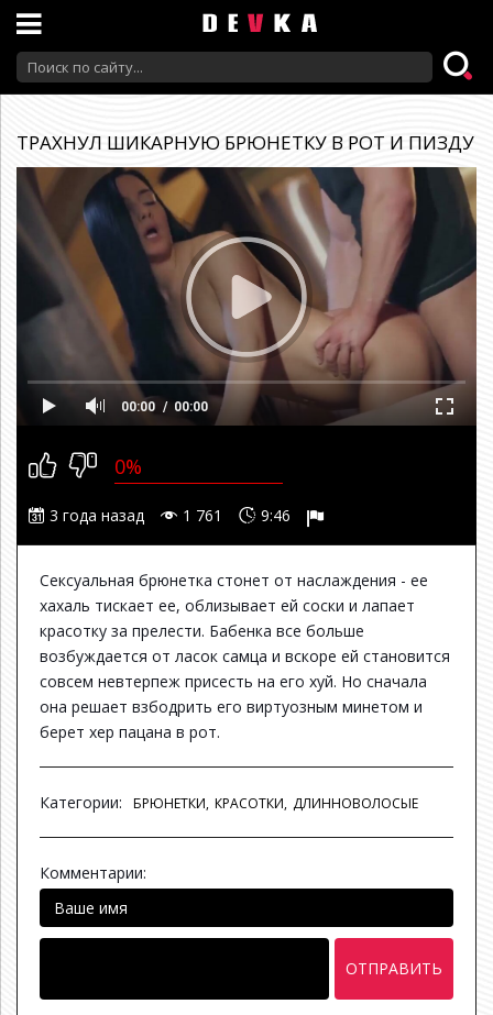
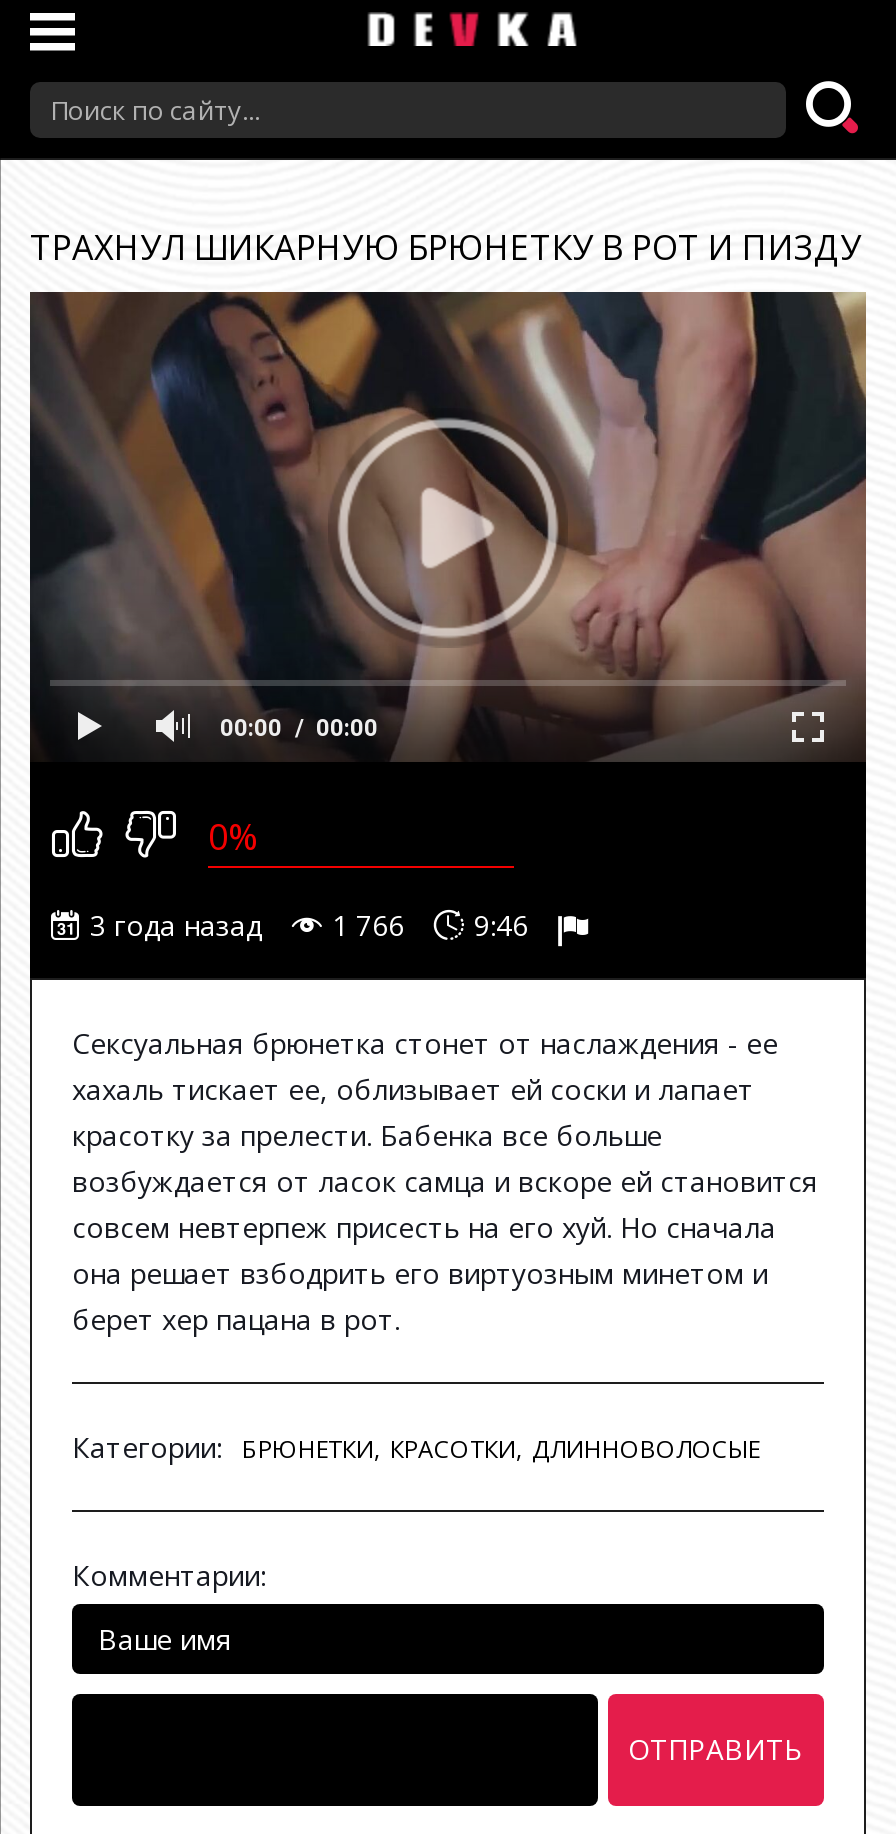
[183,505,222,526] 1 761 -> [332,906,404,944] 1 766

